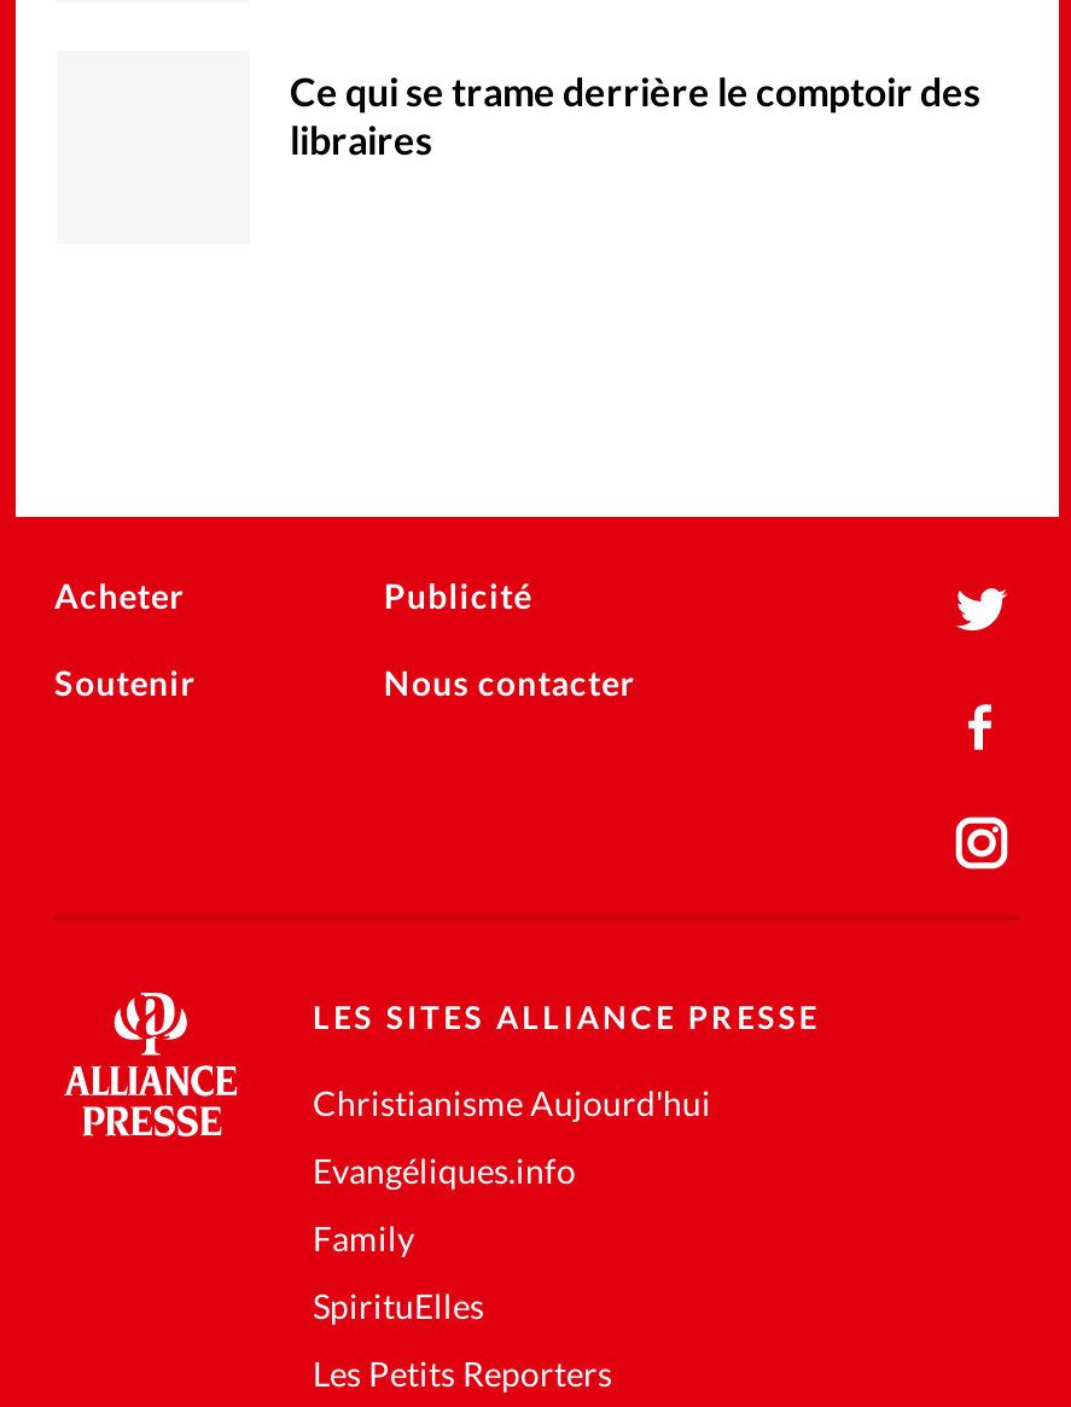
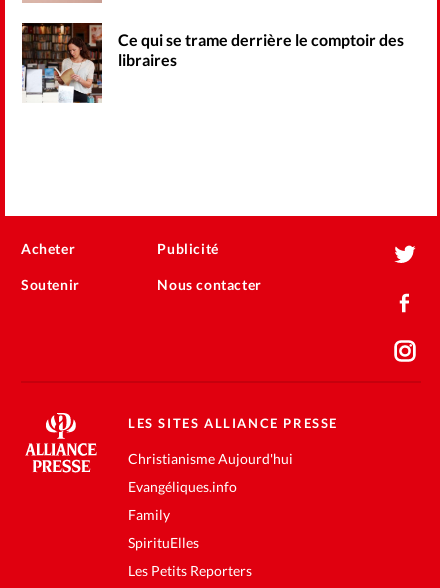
none -> [21,22,103,104] [image]

